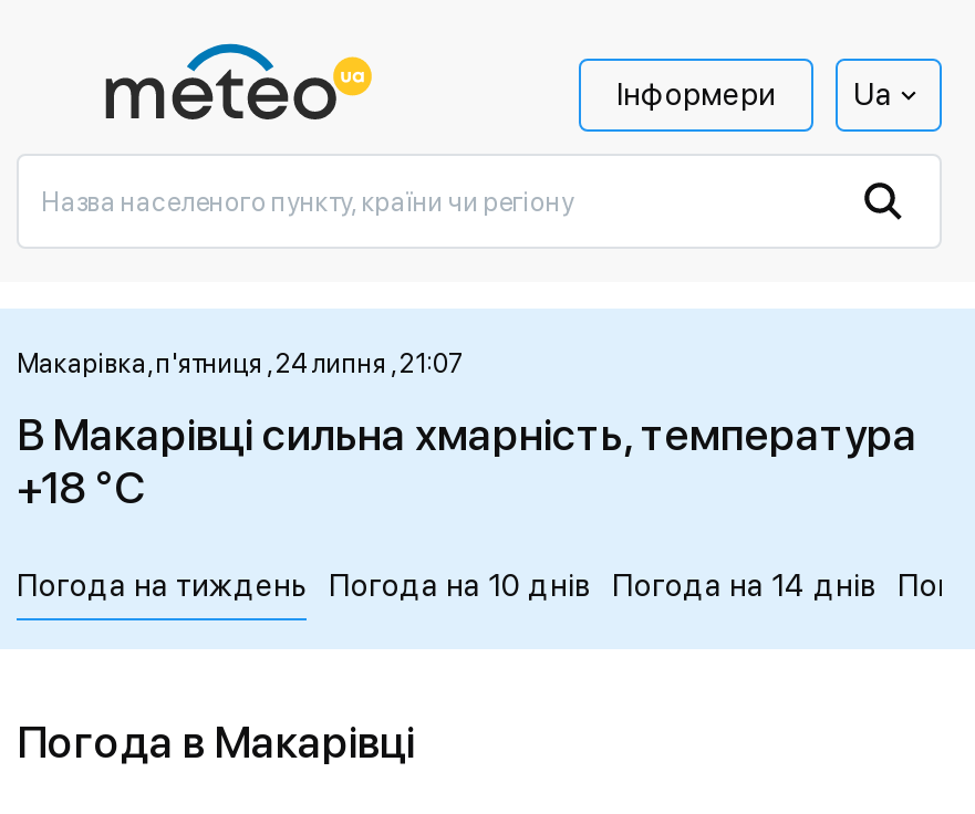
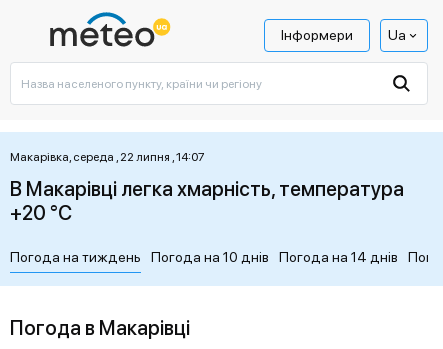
[17,348,464,379] Макарівка, п'ятниця , 24 липня , 21:07 -> [10,150,205,164] Макарівка, середа , 22 липня , 14:07
[17,408,917,461] В Макарівці сильна хмарність, температура -> [10,177,404,201] В Макарівці легка хмарність, температура
[17,461,145,514] +18 °C -> [10,201,72,225] +20 °C

